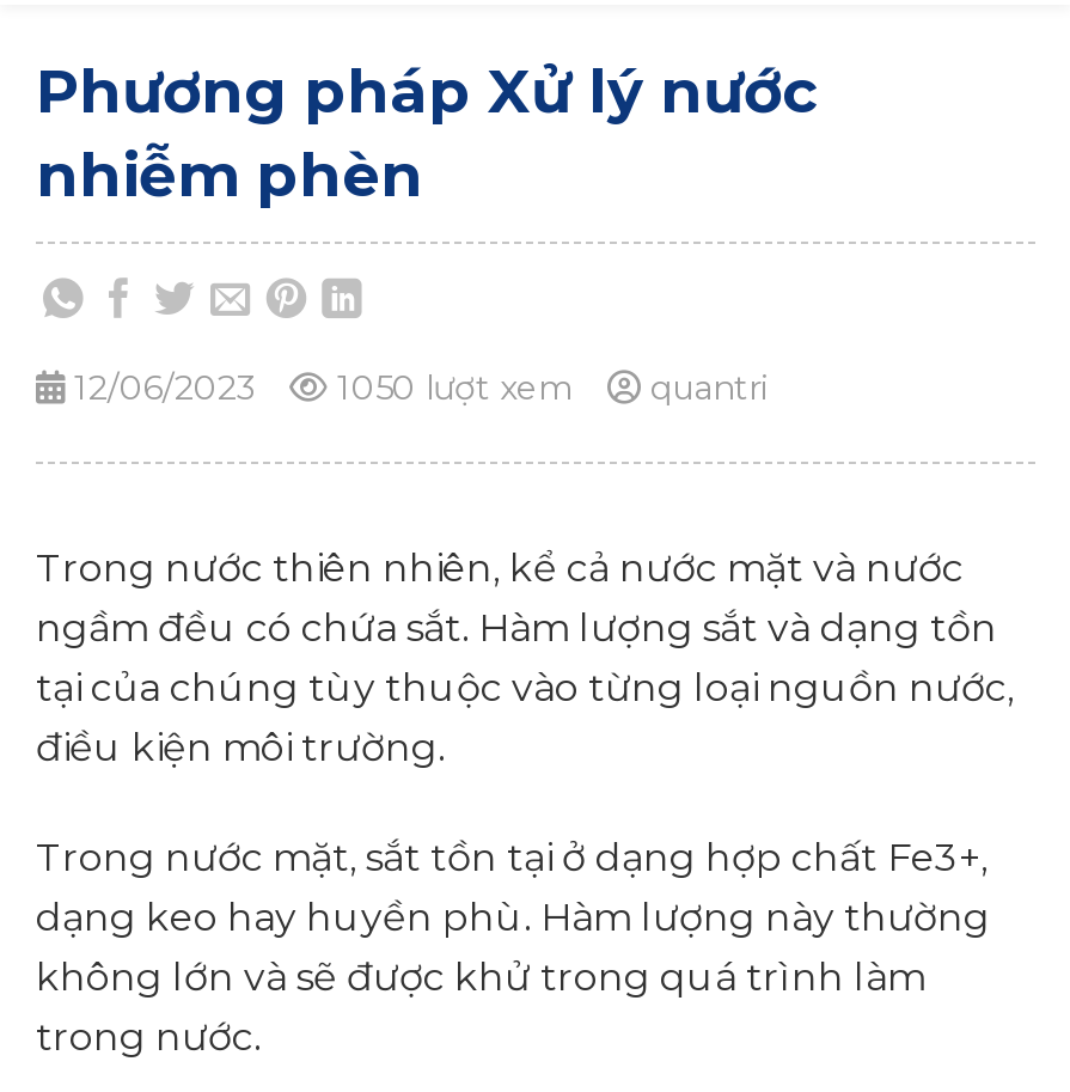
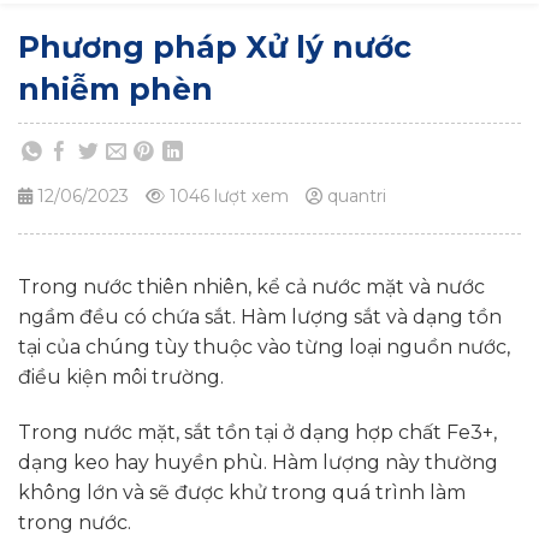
[65,366,768,409] 12/06/2023 1050 lượt xem quantri -> [32,185,386,207] 12/06/2023 1046 lượt xem quantri

